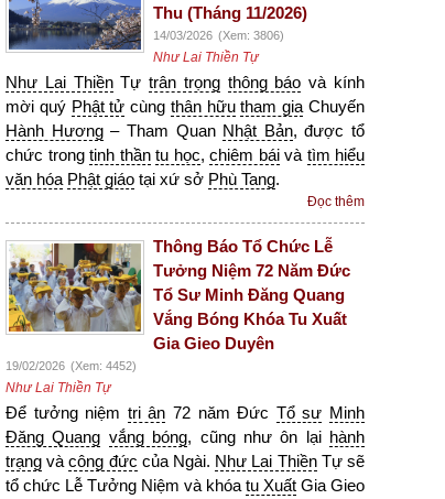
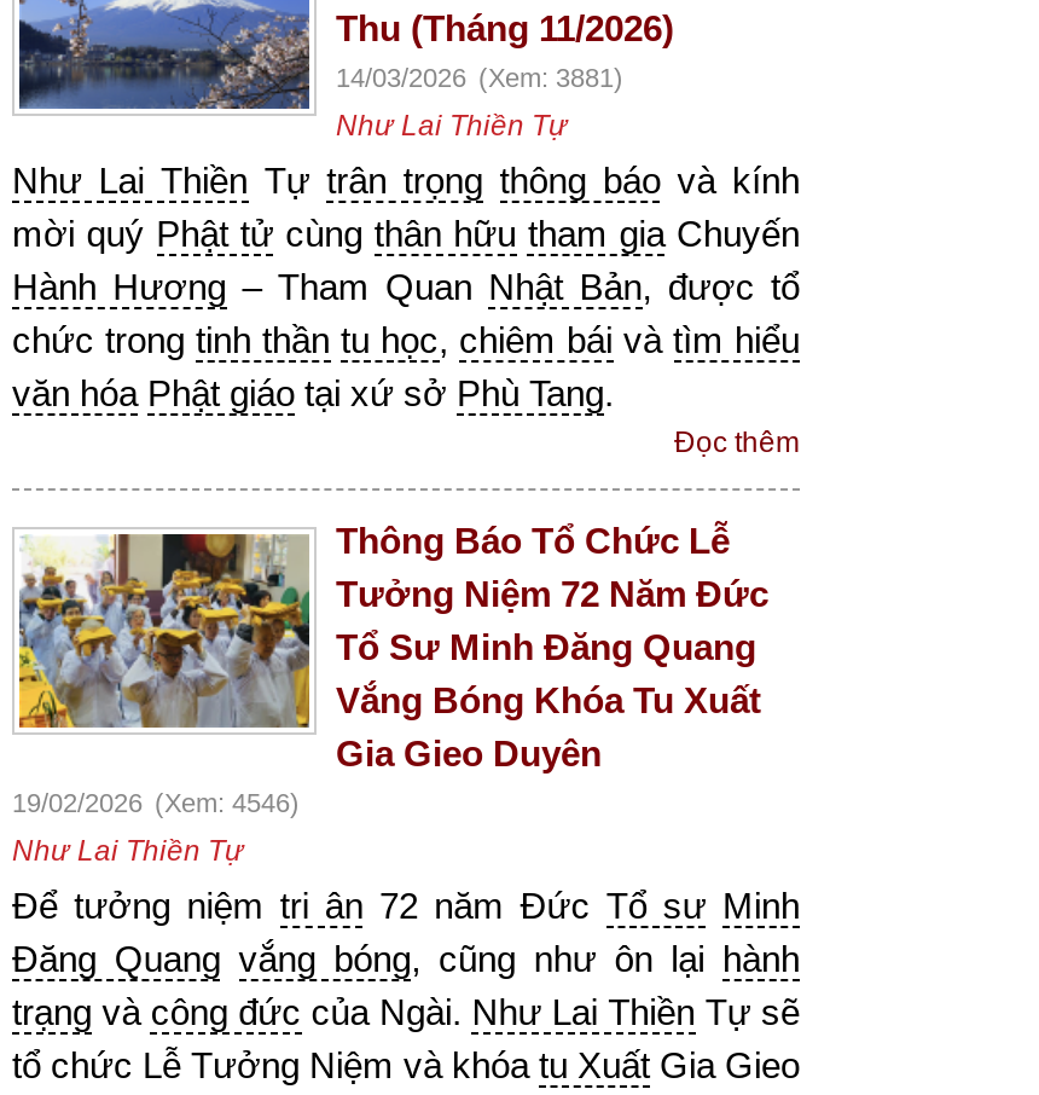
[153,29,284,42] 14/03/2026 (Xem: 3806) -> [336,64,623,93] 14/03/2026 (Xem: 3881)
[6,360,137,373] 19/02/2026 (Xem: 4452) -> [12,789,300,818] 19/02/2026 (Xem: 4546)

